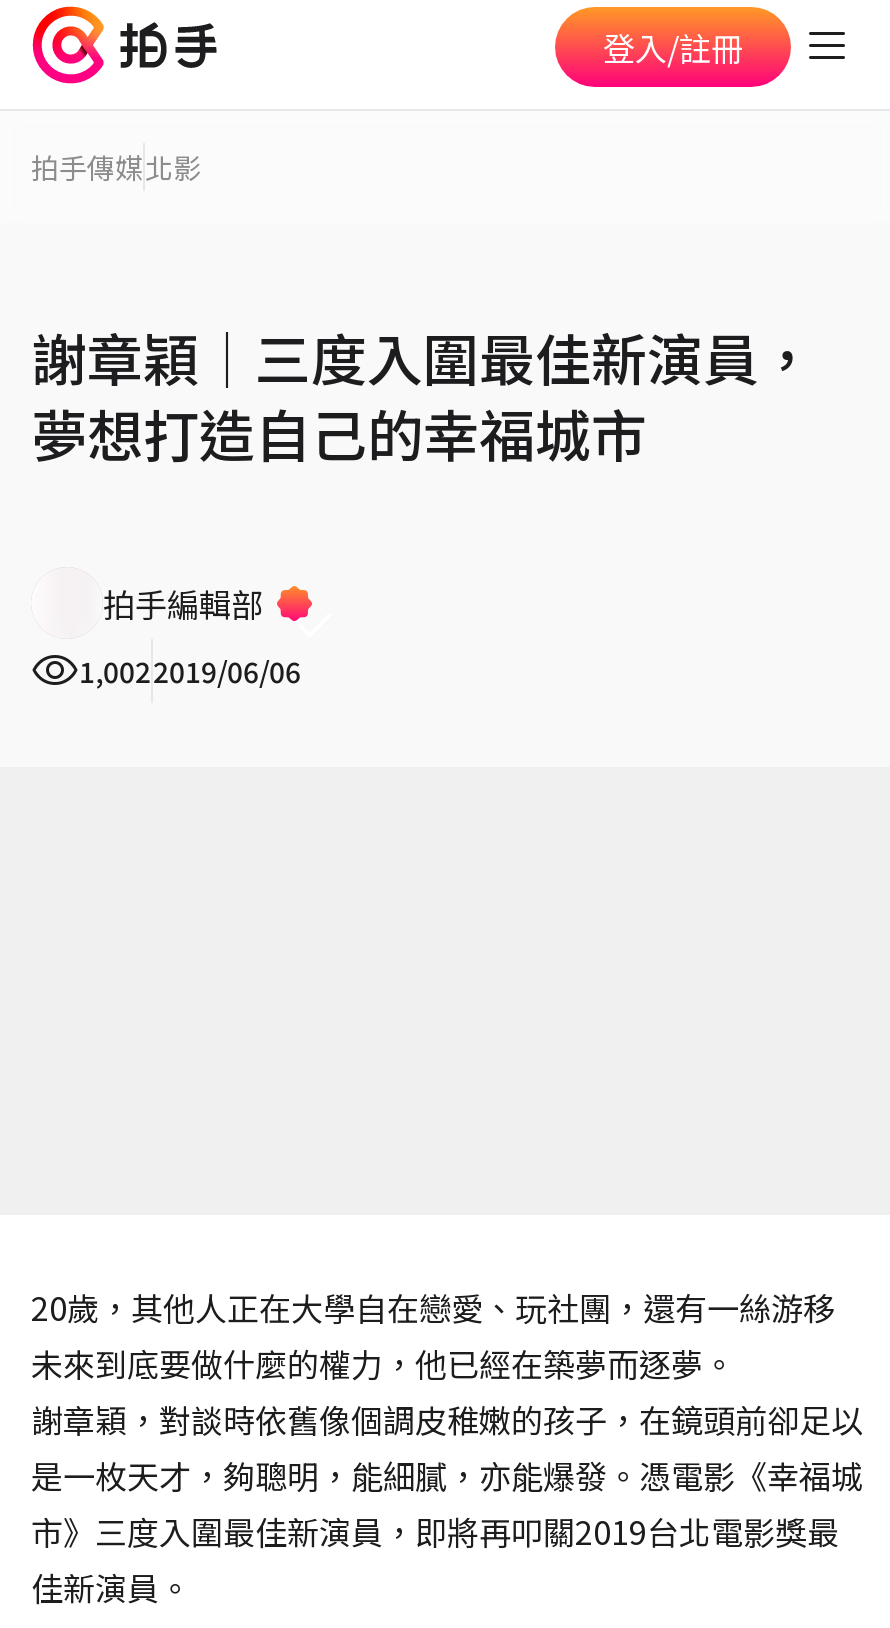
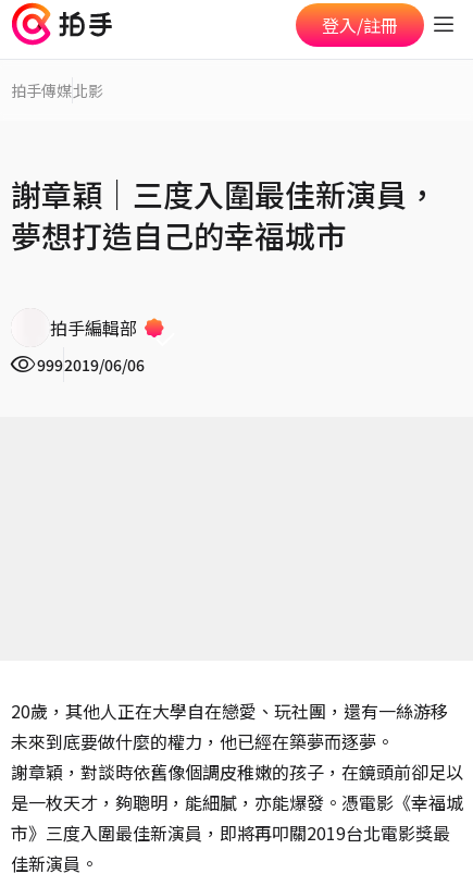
[79,651,301,691] 1,0022019/06/06 -> [37,354,145,376] 9992019/06/06

